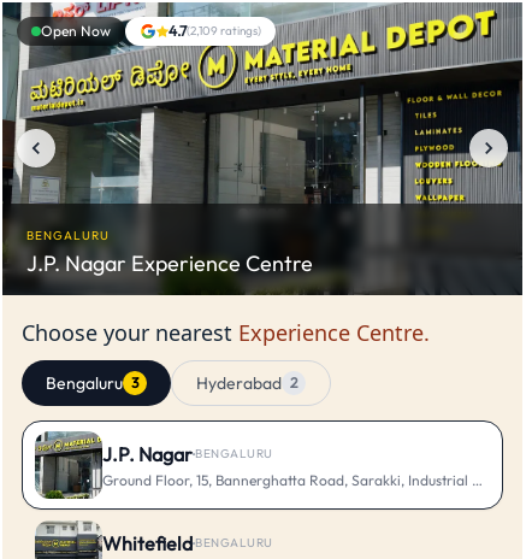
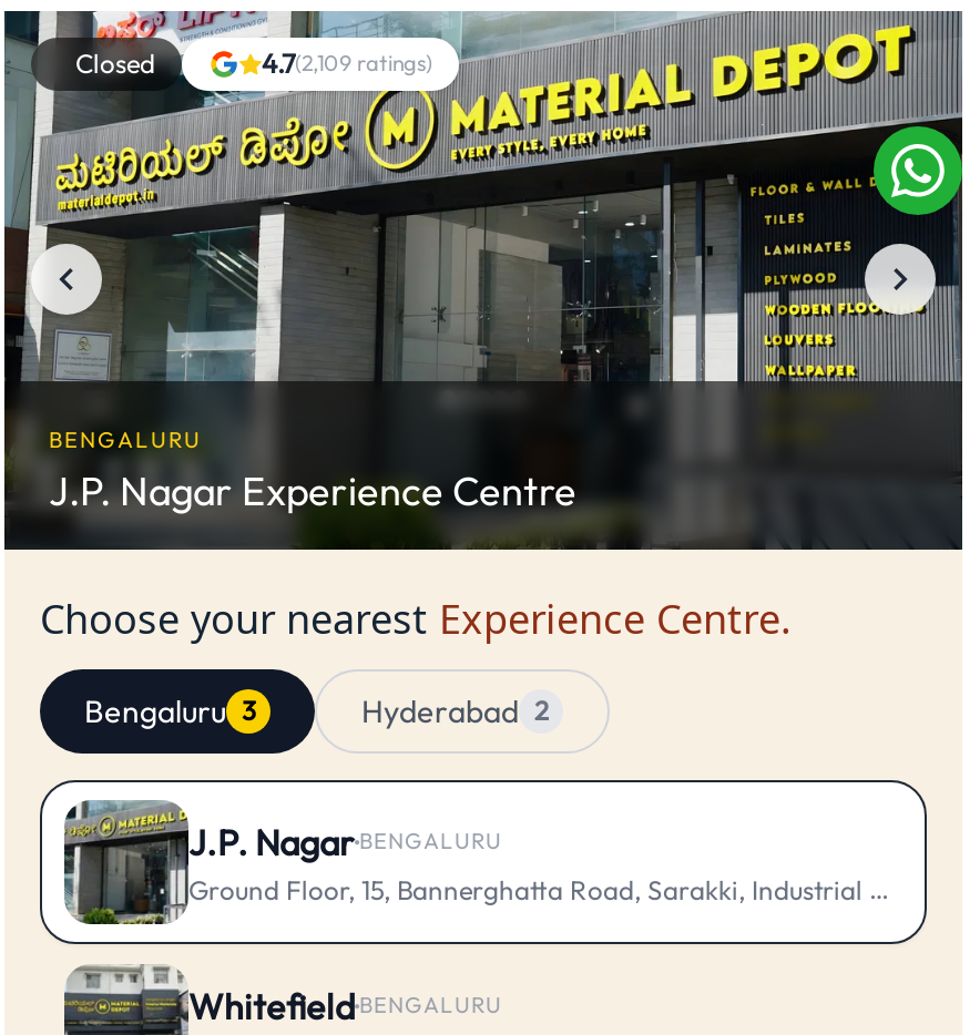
[41,21,111,40] Open Now -> [75,46,155,79] Closed
[474,64,524,113] [image] -> [871,124,964,217] [image]

